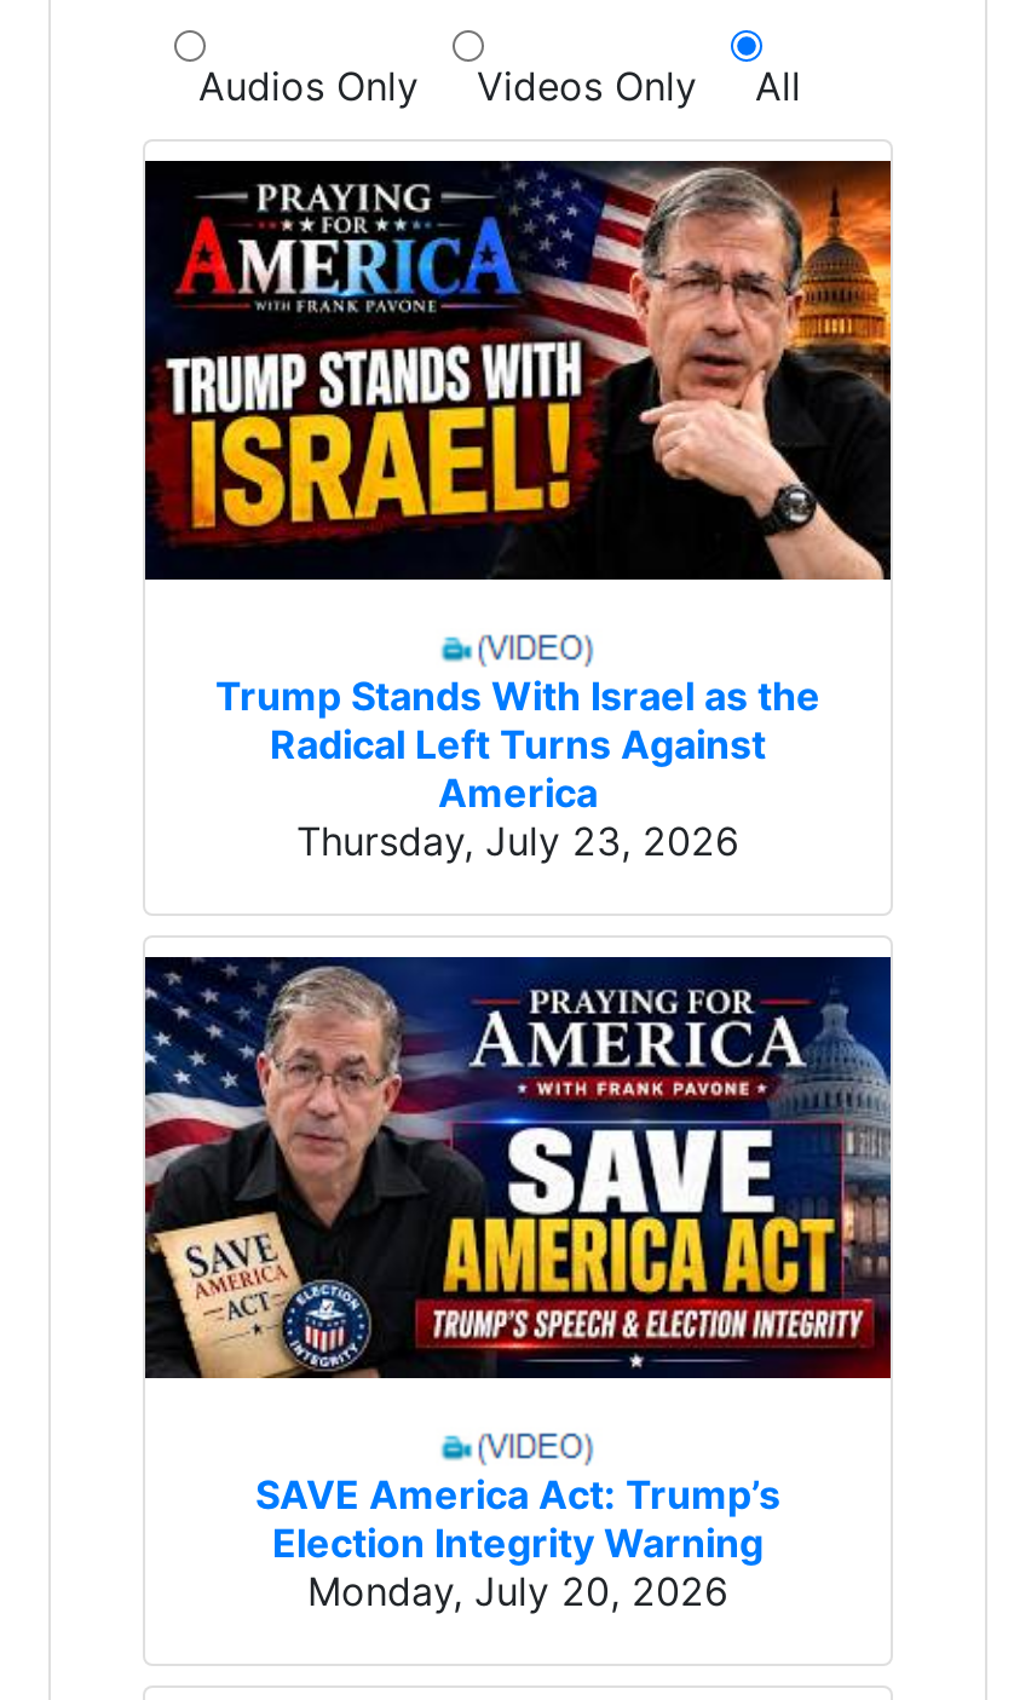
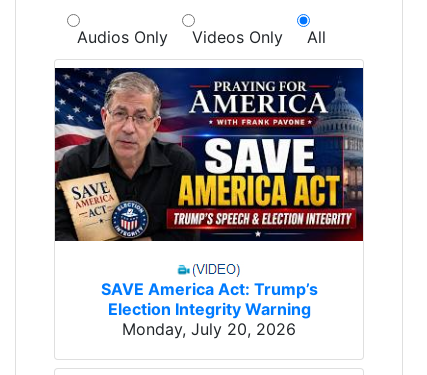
[145,161,893,866] [image] | Trump Stands With Israel as the | Radical Left Turns Against | America | Thursday, July 23, 2026 -> none

